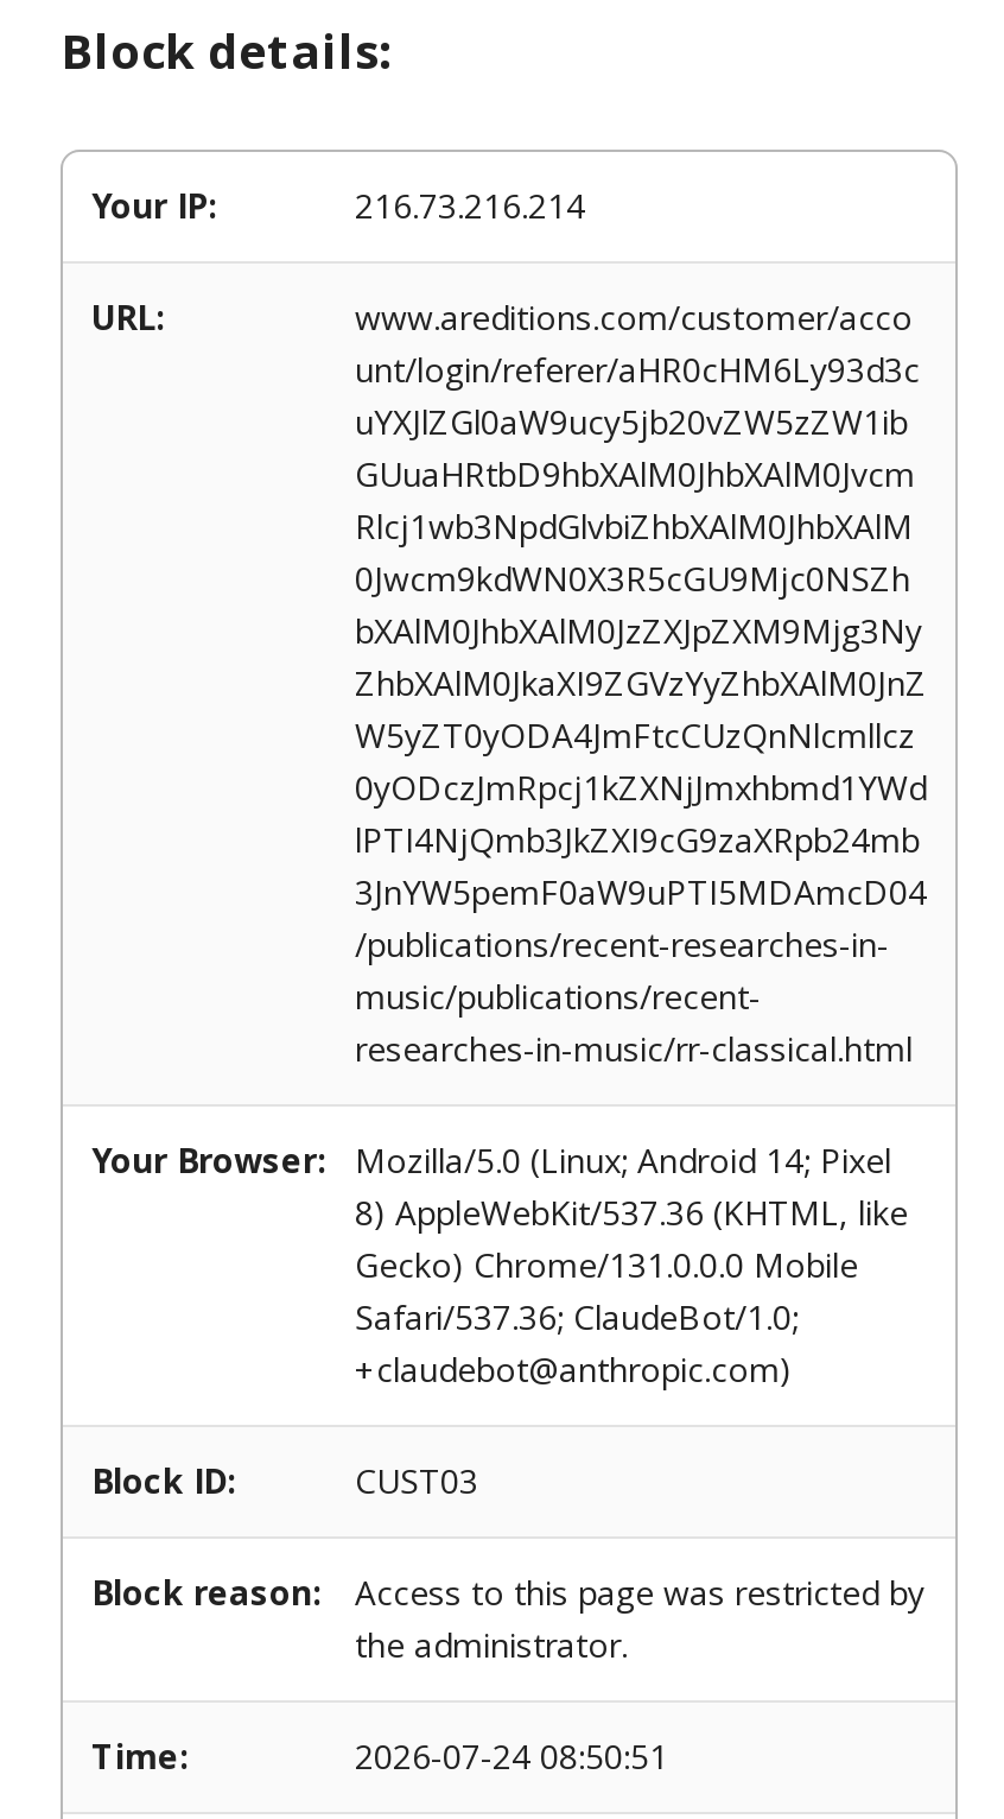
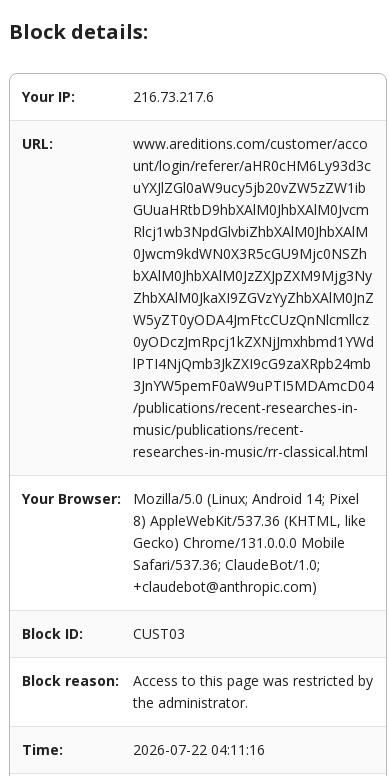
[355,183,585,228] 216.73.216.214 -> [133,87,214,106] 216.73.217.6
[355,1734,668,1779] 2026-07-24 08:50:51 -> [133,740,265,759] 2026-07-22 04:11:16

